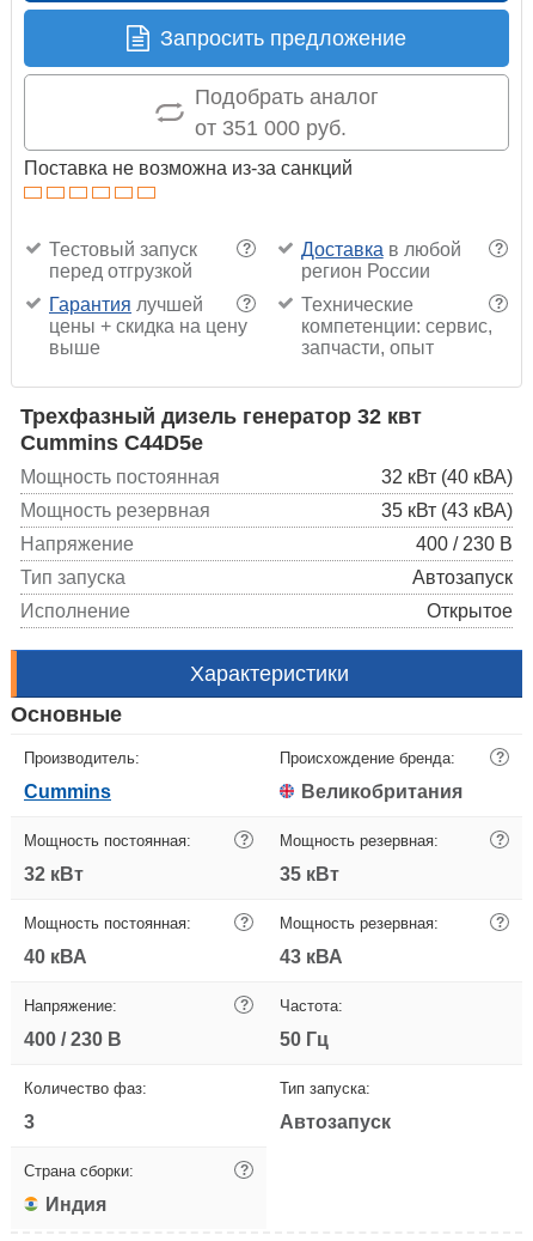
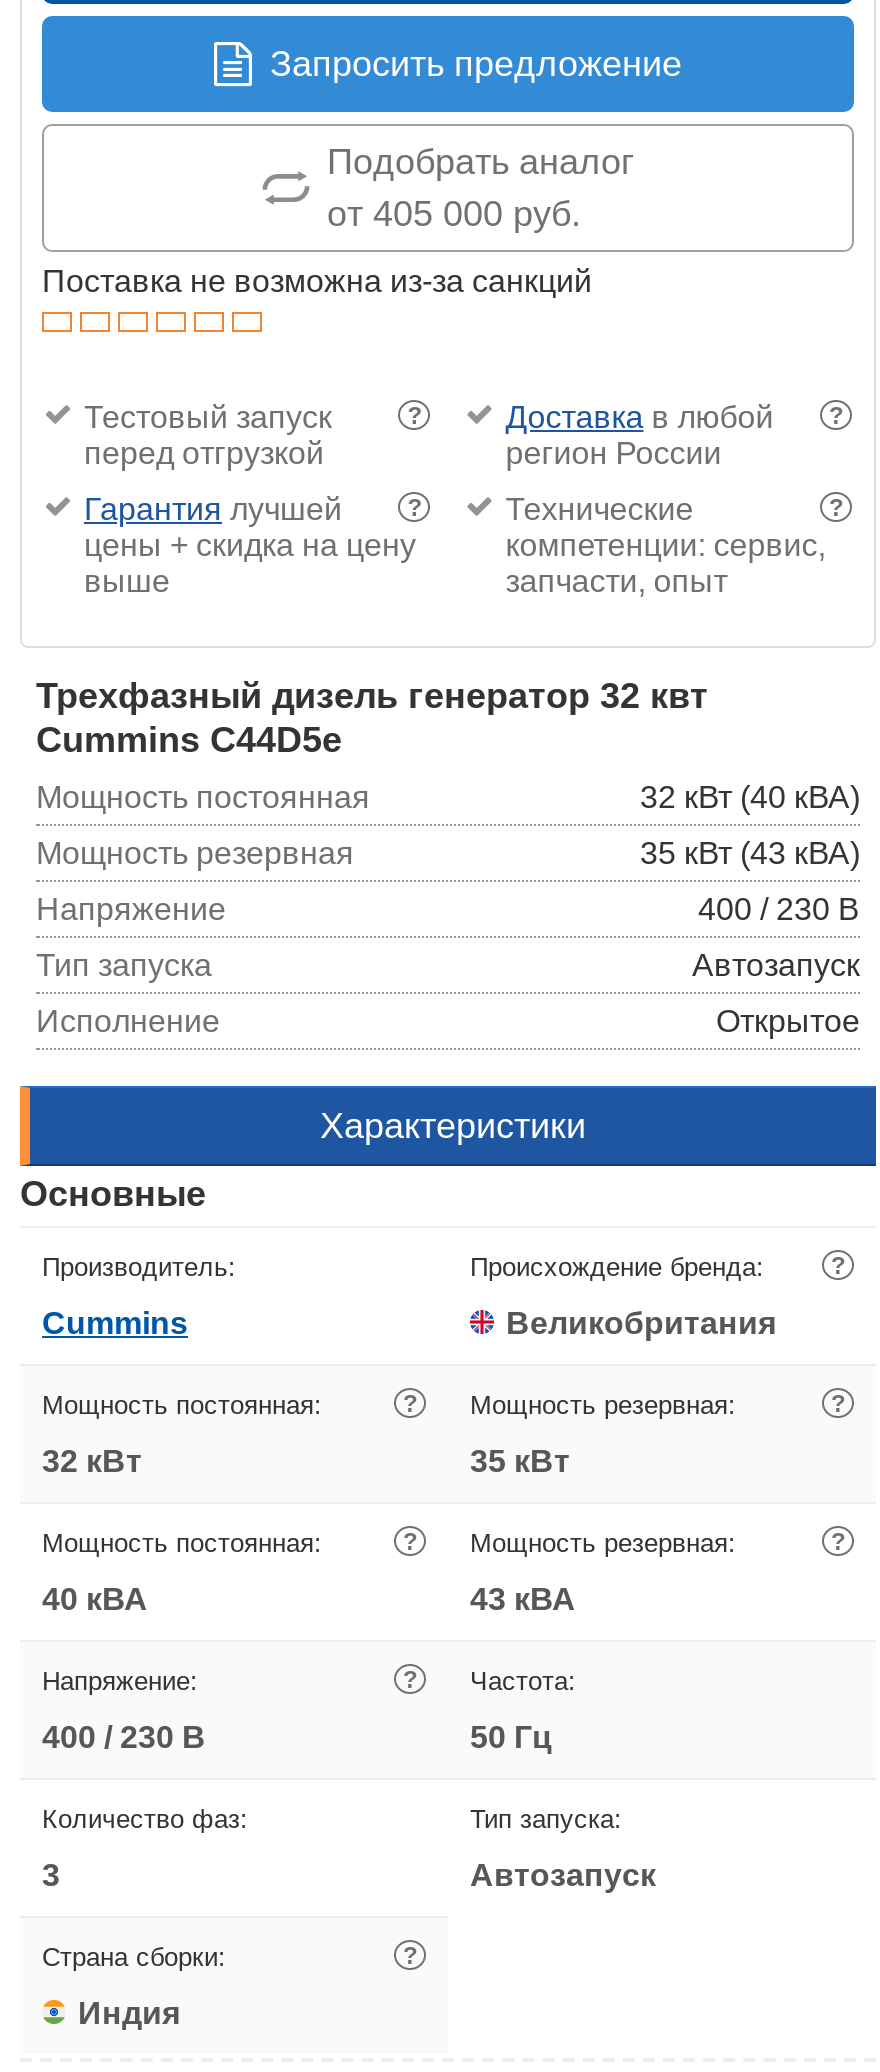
[194,115,346,139] от 351 000 руб. -> [327,193,581,233] от 405 000 руб.

